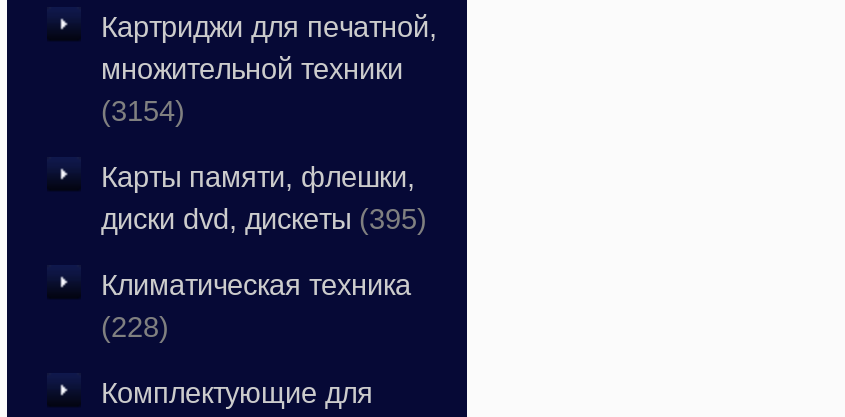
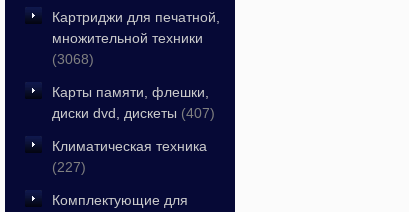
[101,95,185,127] (3154) -> [52,51,94,67] (3068)
[101,203,427,235] диски dvd, дискеты (395) -> [52,105,215,121] диски dvd, дискеты (407)
[101,311,169,343] (228) -> [52,159,86,175] (227)

